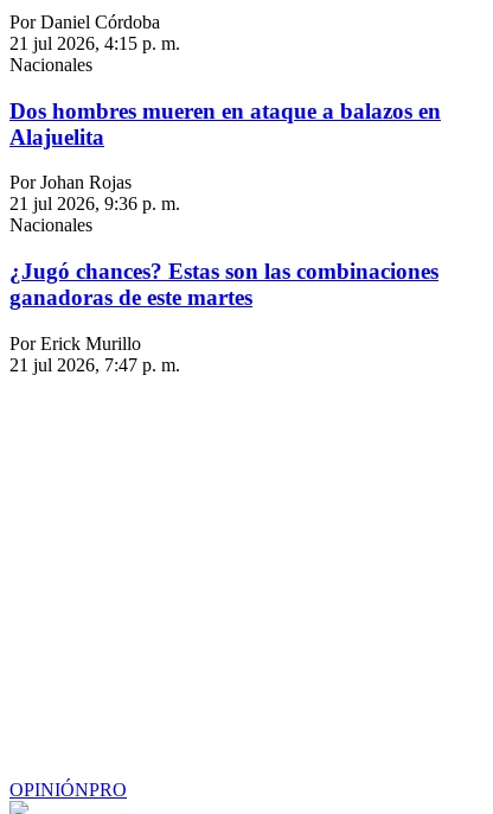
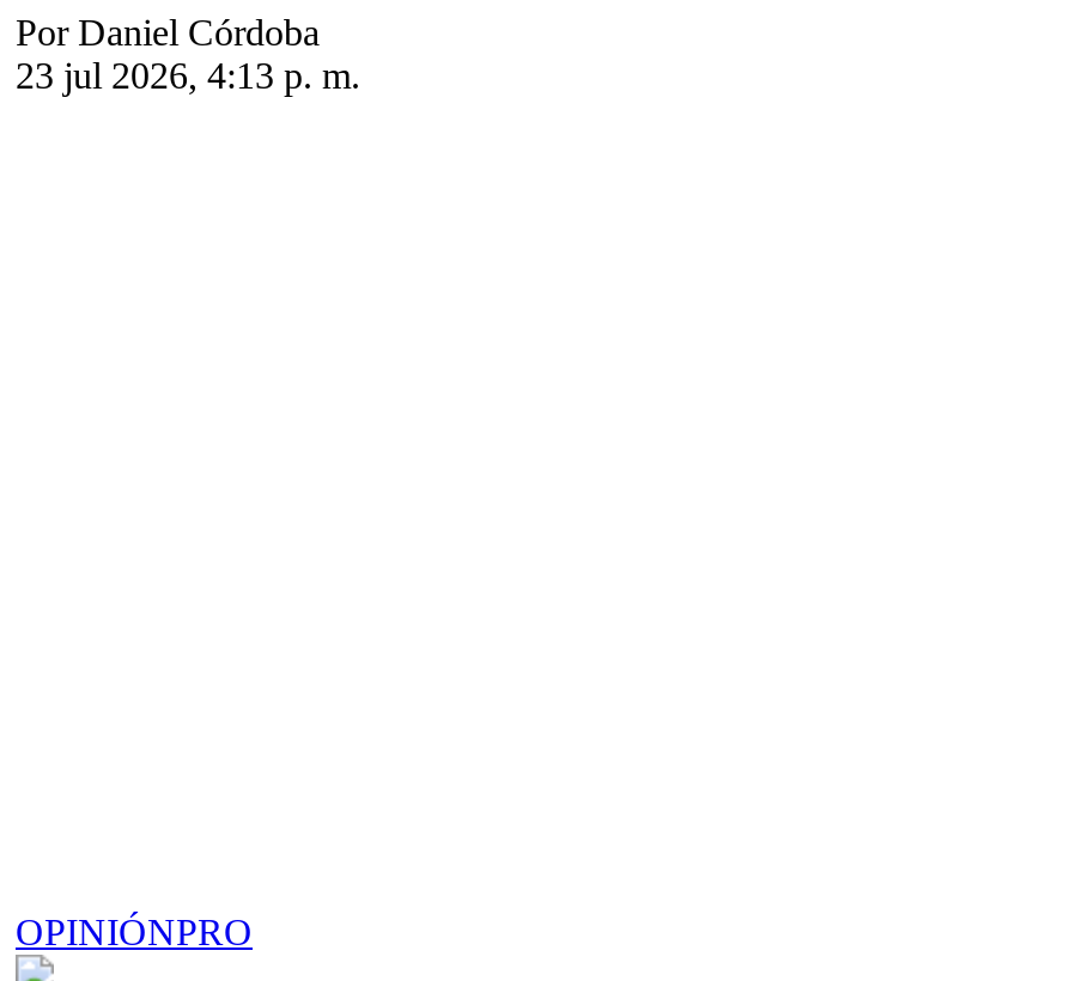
[9,33,441,375] 21 jul 2026, 4:15 p. m. | Nacionales | Dos hombres mueren en ataque a balazos en | Alajuelita | Por Johan Rojas | 21 jul 2026, 9:36 p. m. | Nacionales | ¿Jugó chances? Estas son las combinaciones | ganadoras de este martes | Por Erick Murillo | 21 jul 2026, 7:47 p. m. -> [16,55,360,96] 23 jul 2026, 4:13 p. m.

